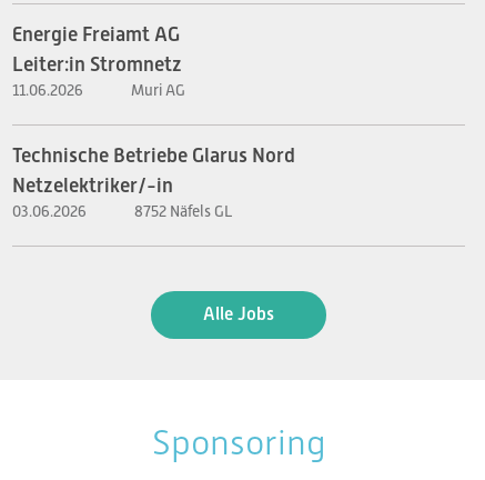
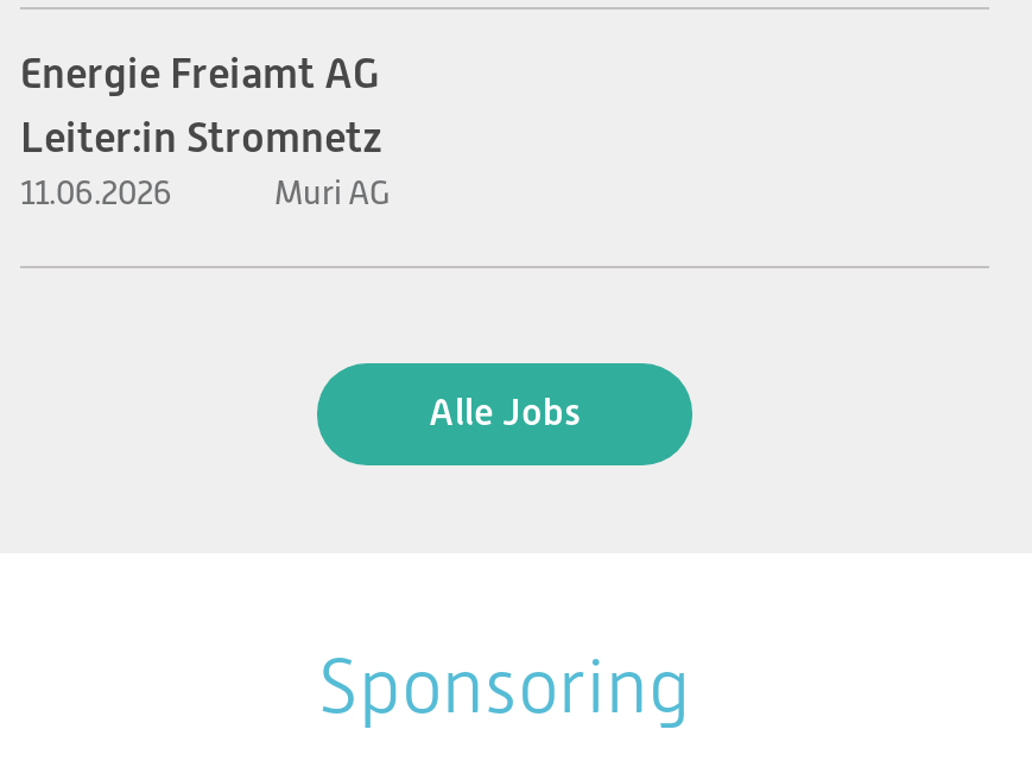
[12,144,295,220] Technische Betriebe Glarus Nord | Netzelektriker/-in | 03.06.2026 | 8752 Näfels GL -> none

